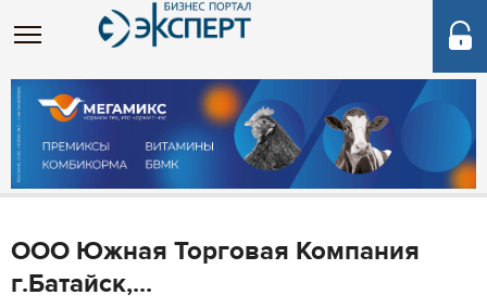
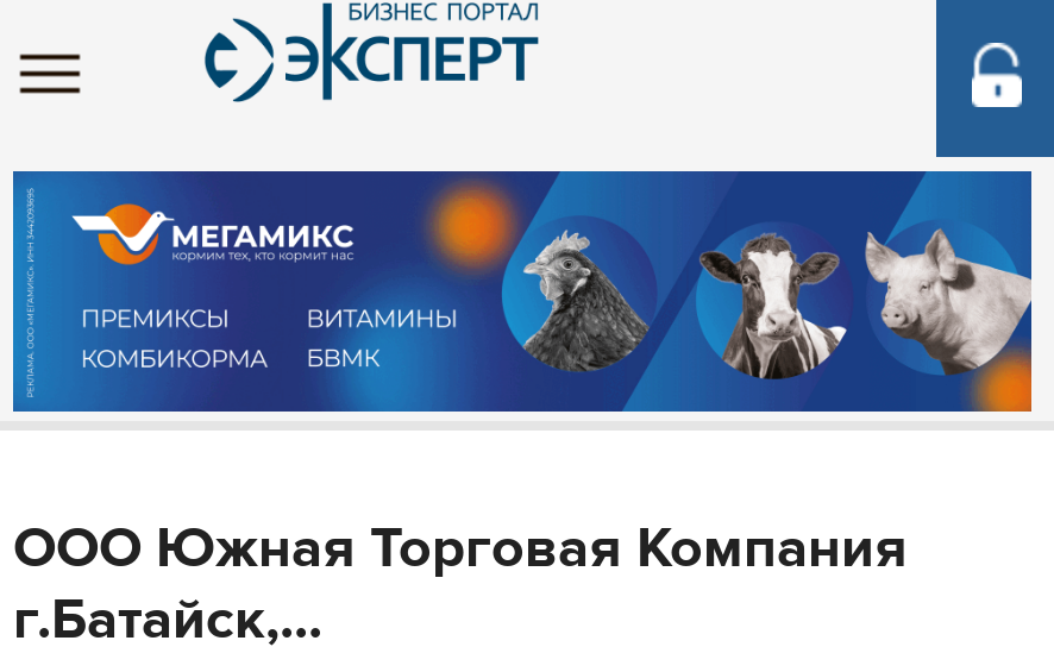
[400,106,477,172] [image] -> [862,228,1031,376] [image]

